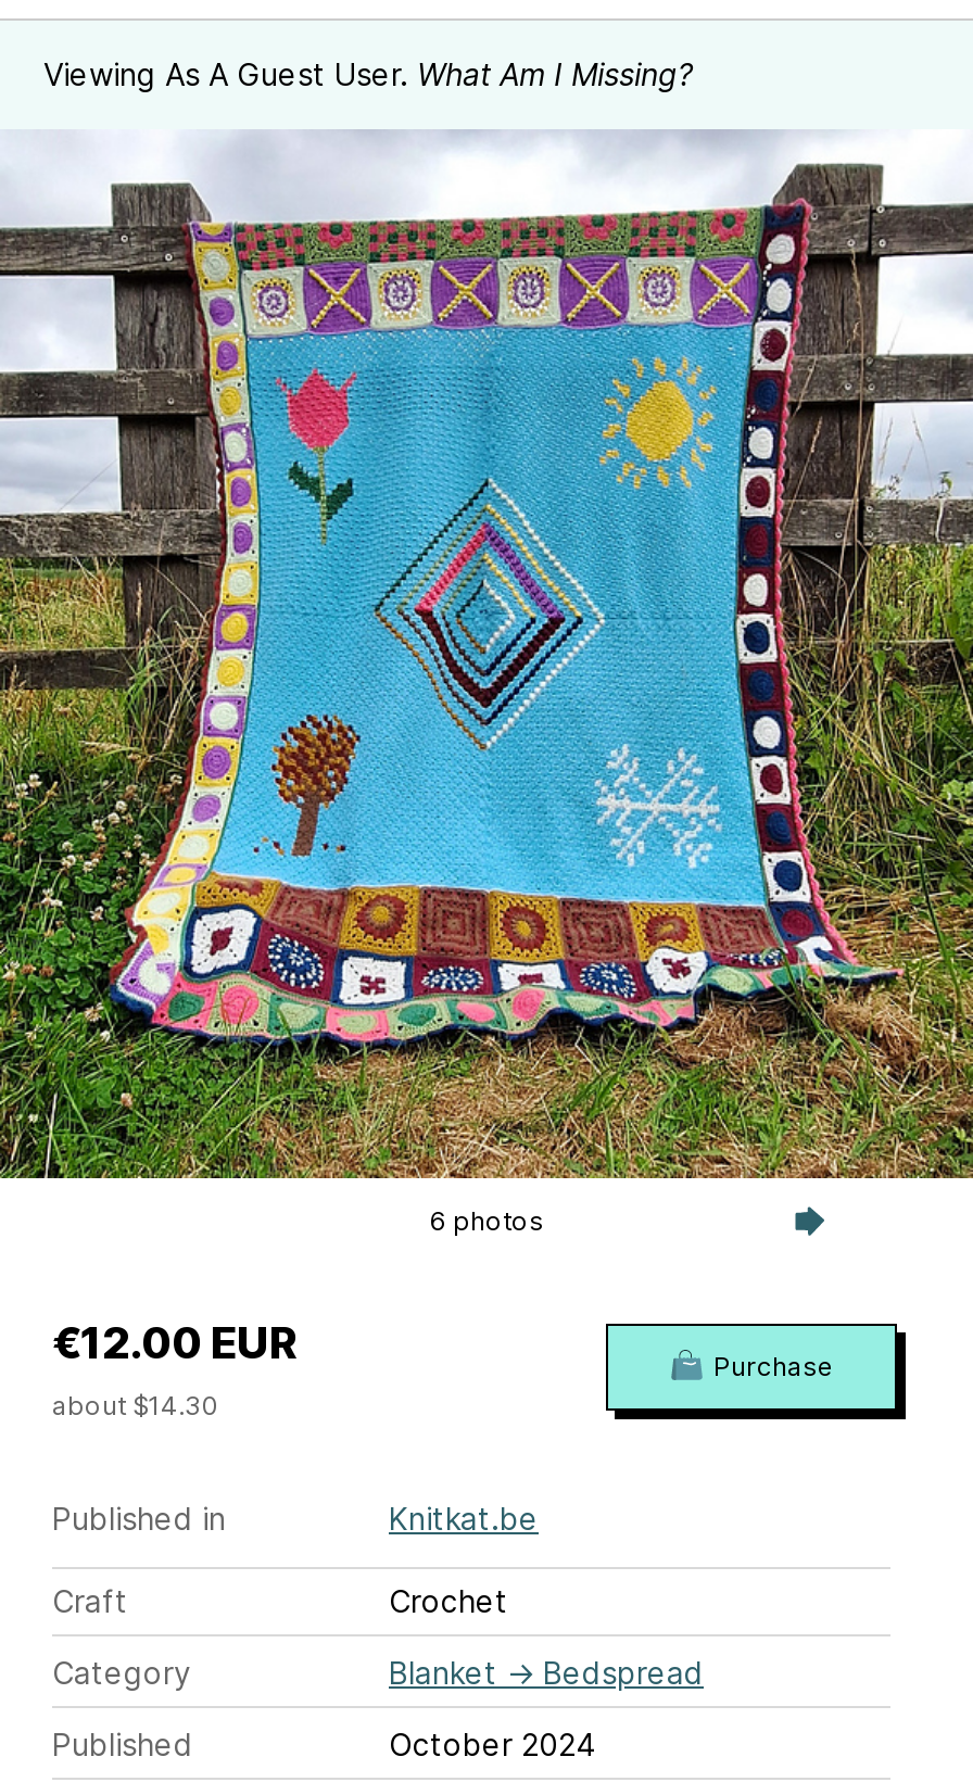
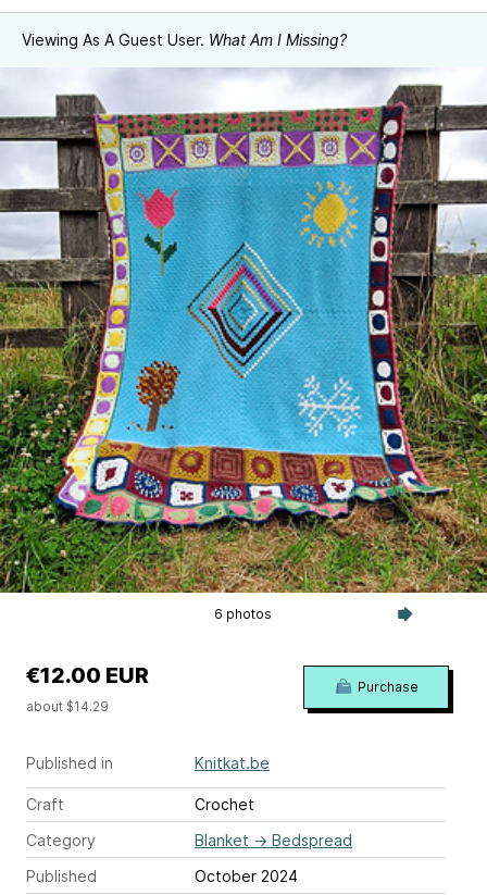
[52,1388,219,1421] about $14.30 -> [26,698,109,714] about $14.29

